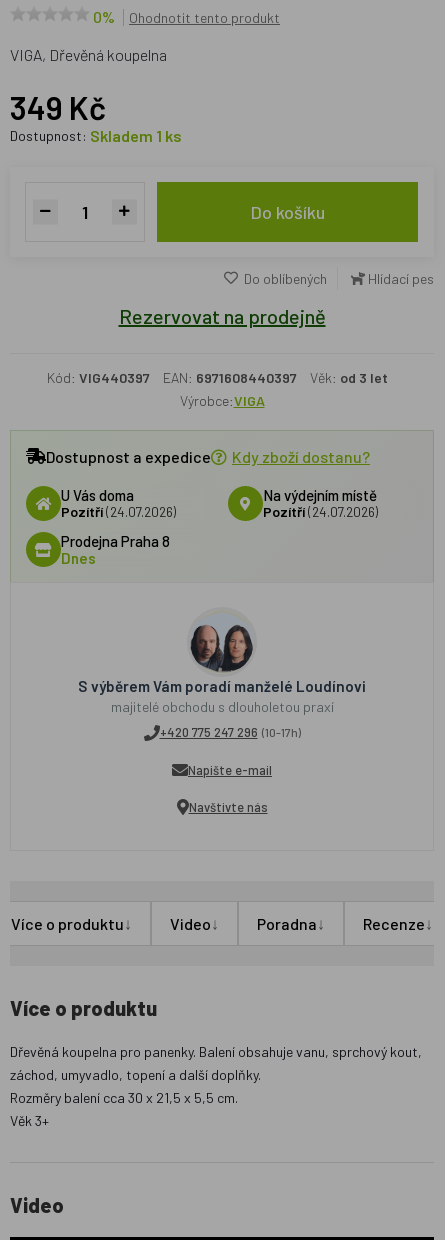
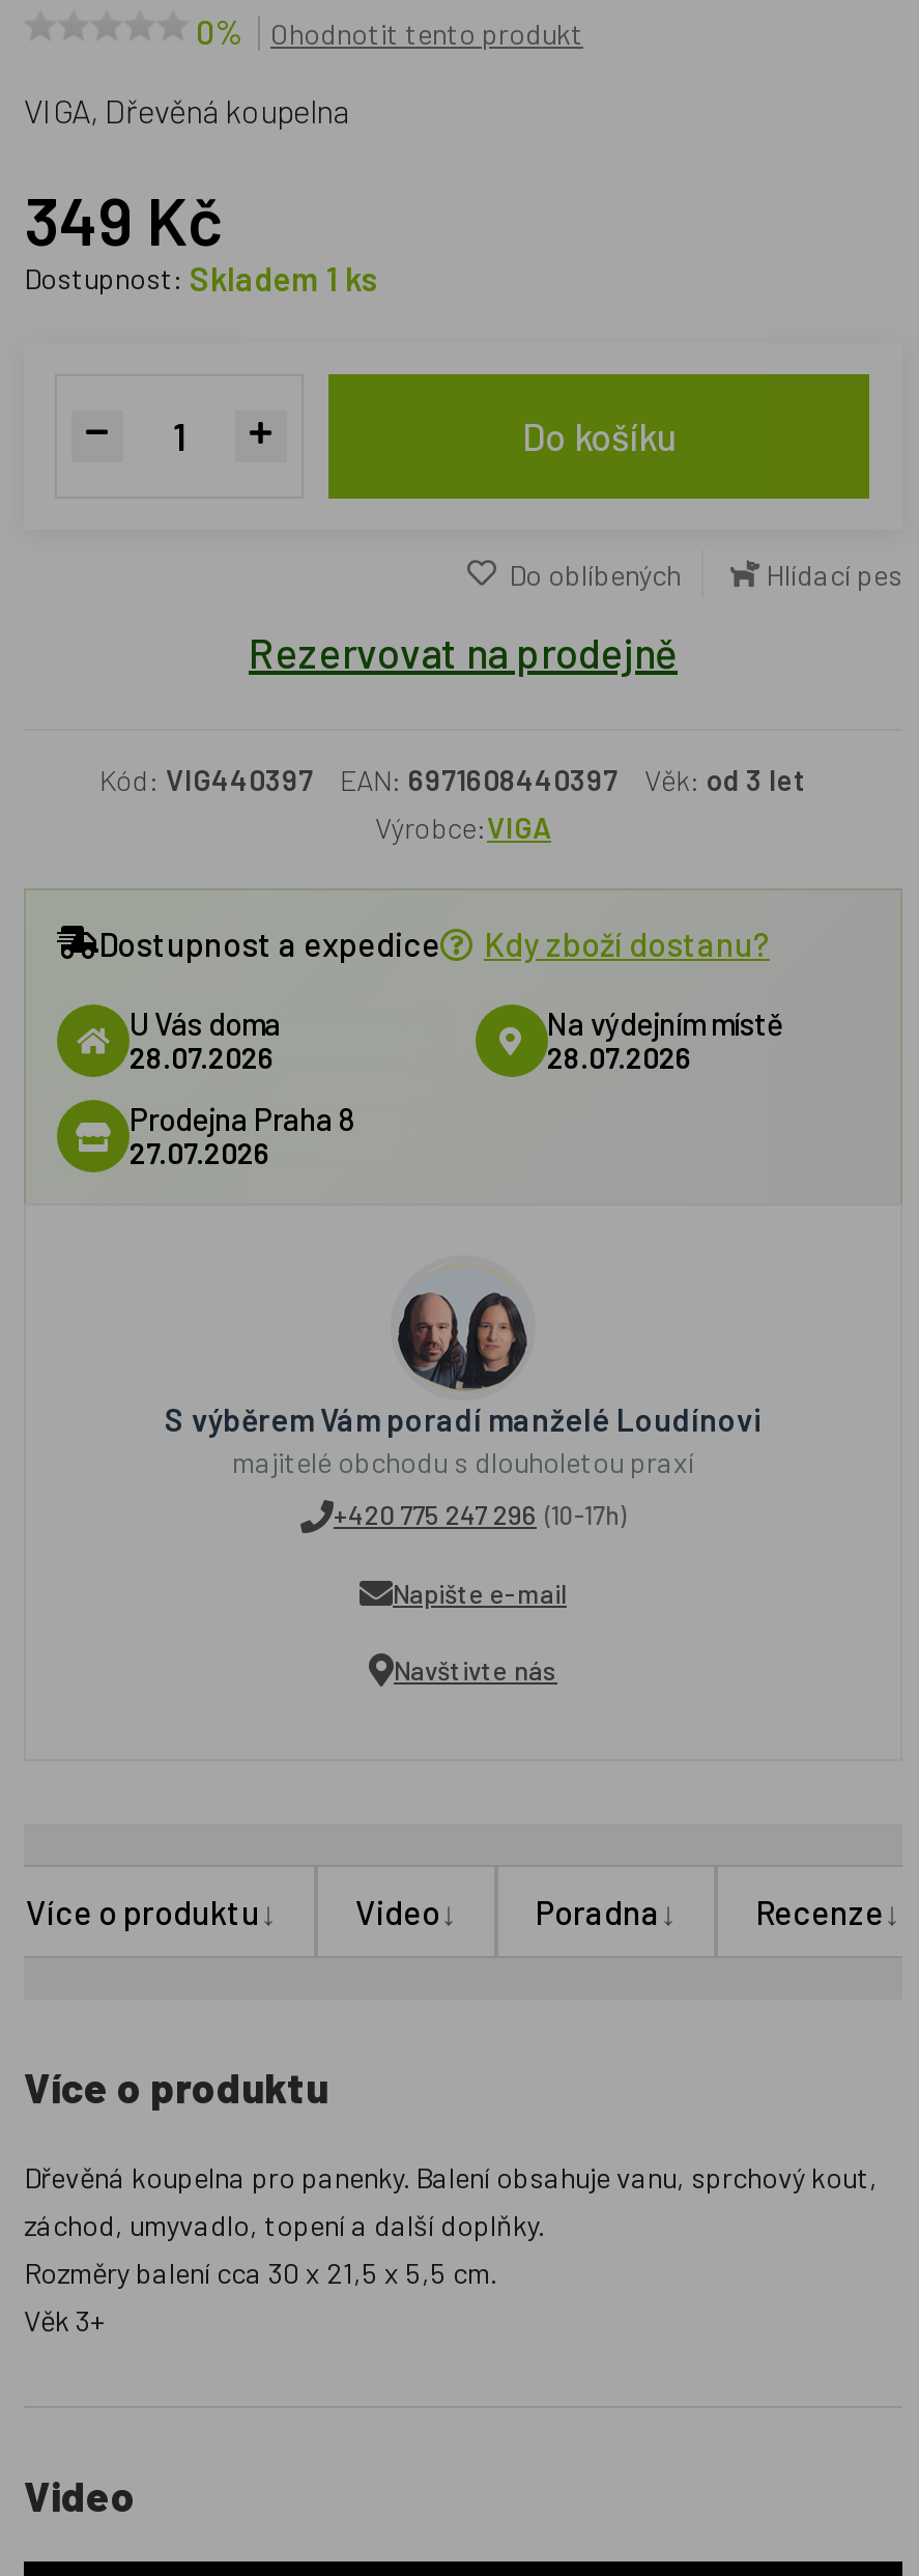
[61,502,176,519] Pozítří (24.07.2026) -> [130,1039,275,1074] 28.07.2026
[262,502,377,519] Pozítří (24.07.2026) -> [547,1039,692,1074] 28.07.2026
[61,548,96,566] Dnes -> [130,1134,270,1169] 27.07.2026

